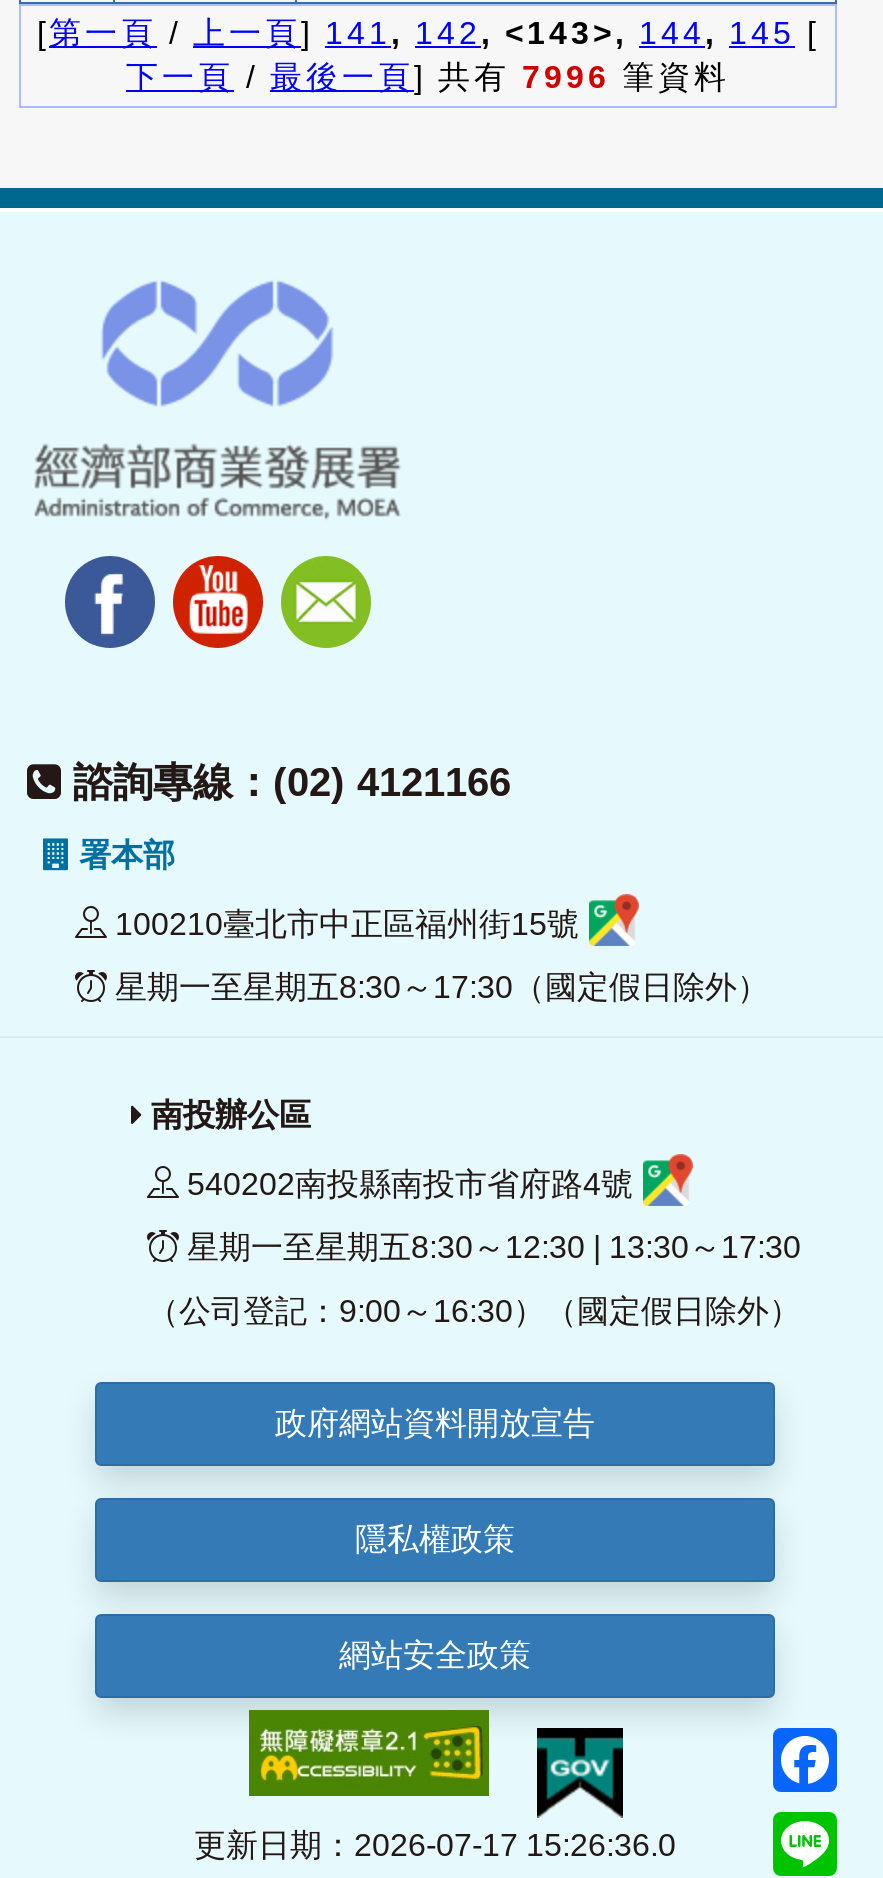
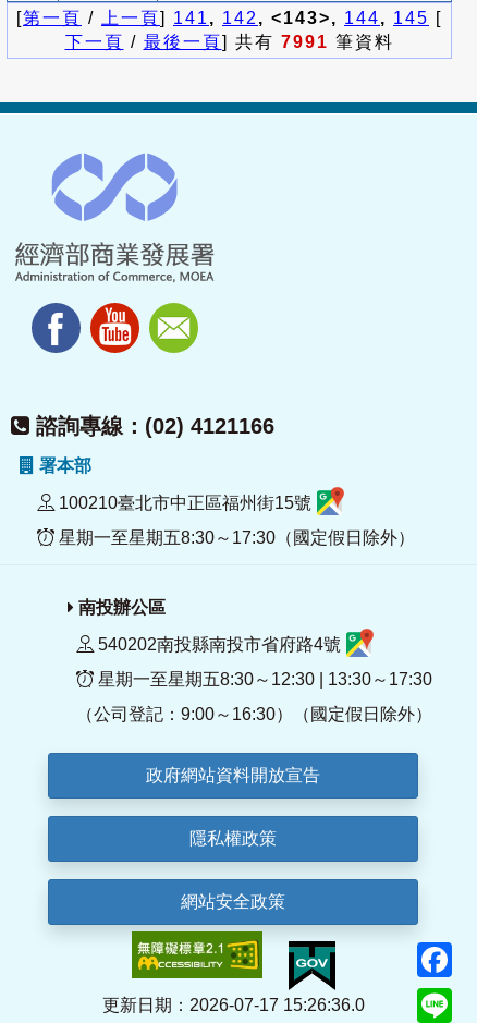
[126,60,730,94] 下一頁/最後一頁] 共有7996筆資料 -> [65,33,394,51] 下一頁/最後一頁] 共有7991筆資料

